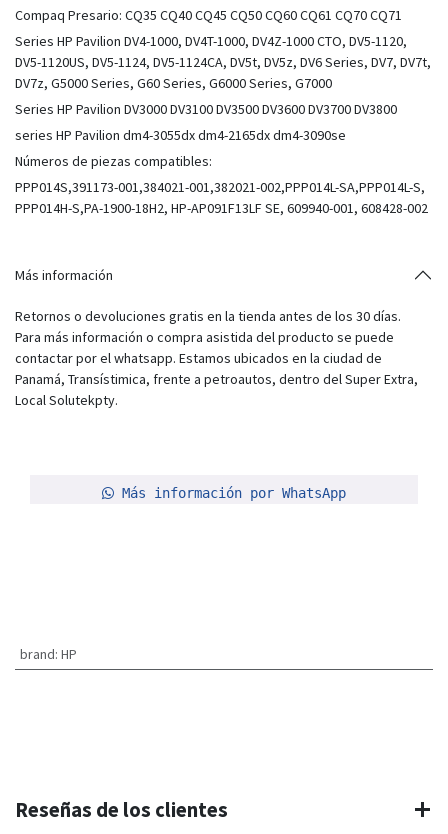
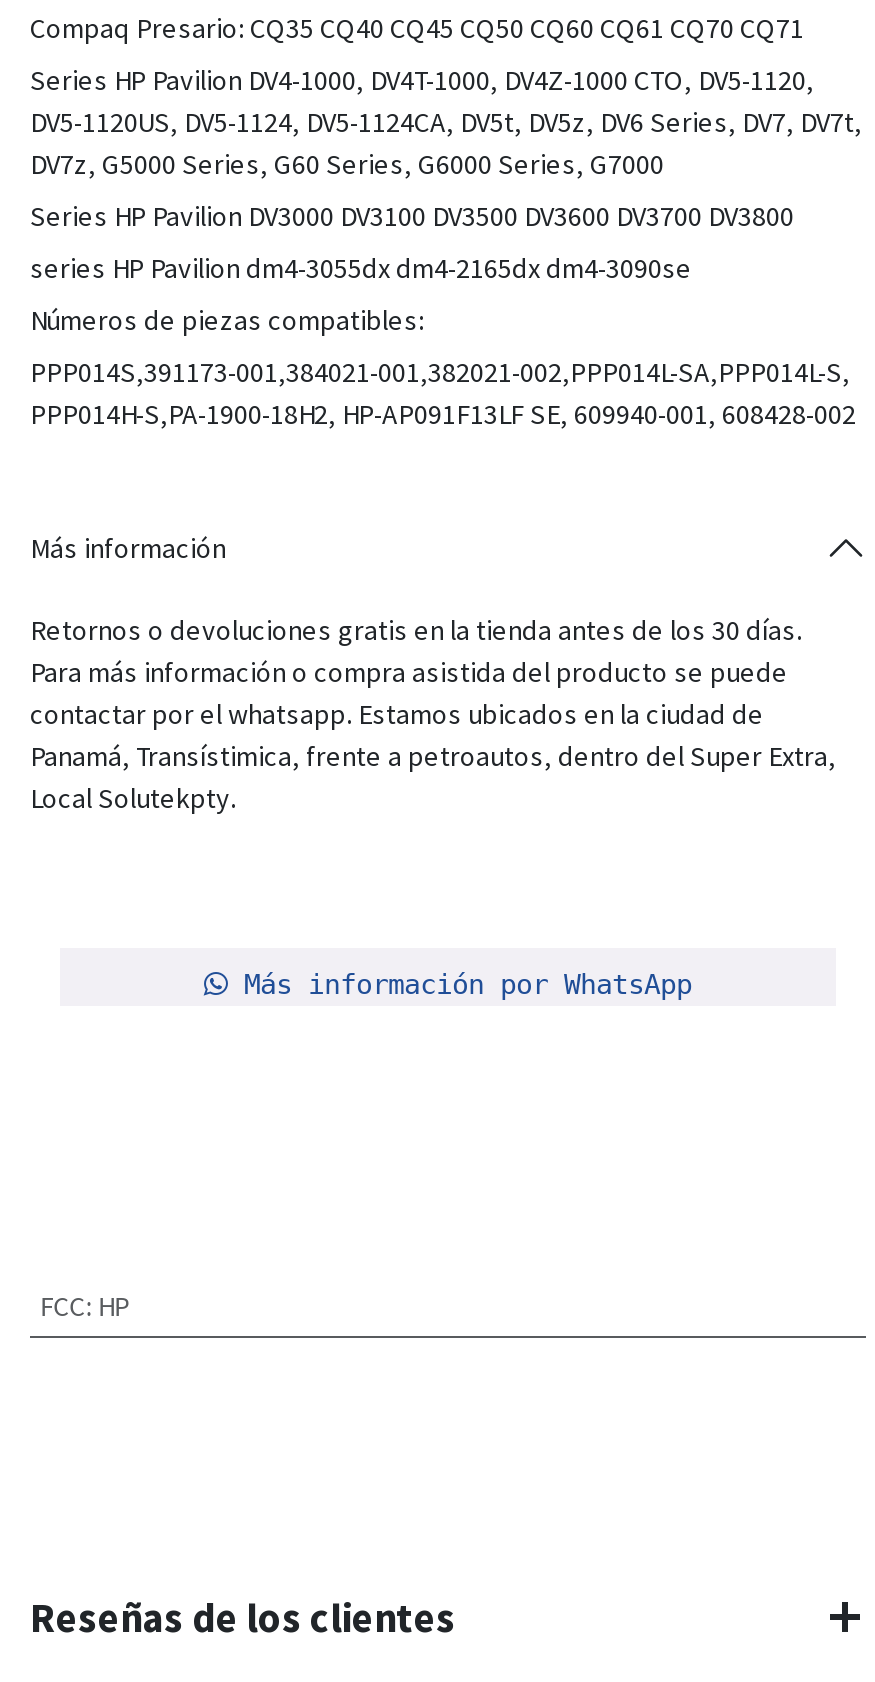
[20,645,77,663] brand: HP -> [40,1288,130,1324] FCC: HP

